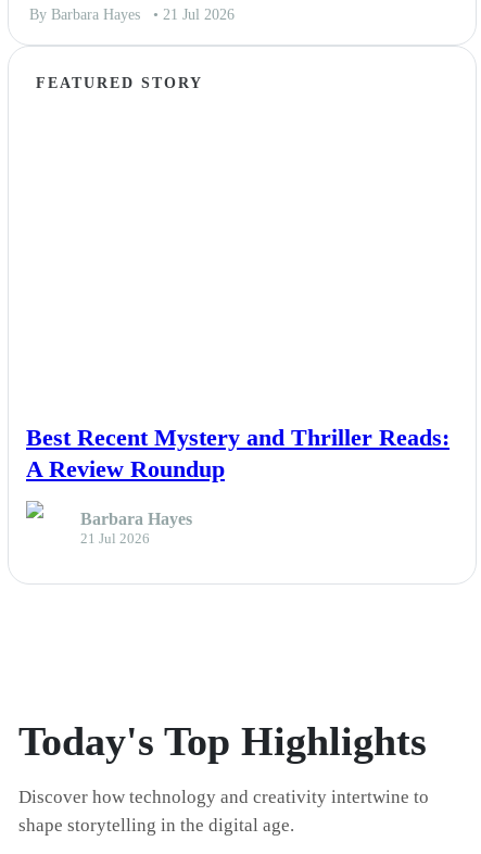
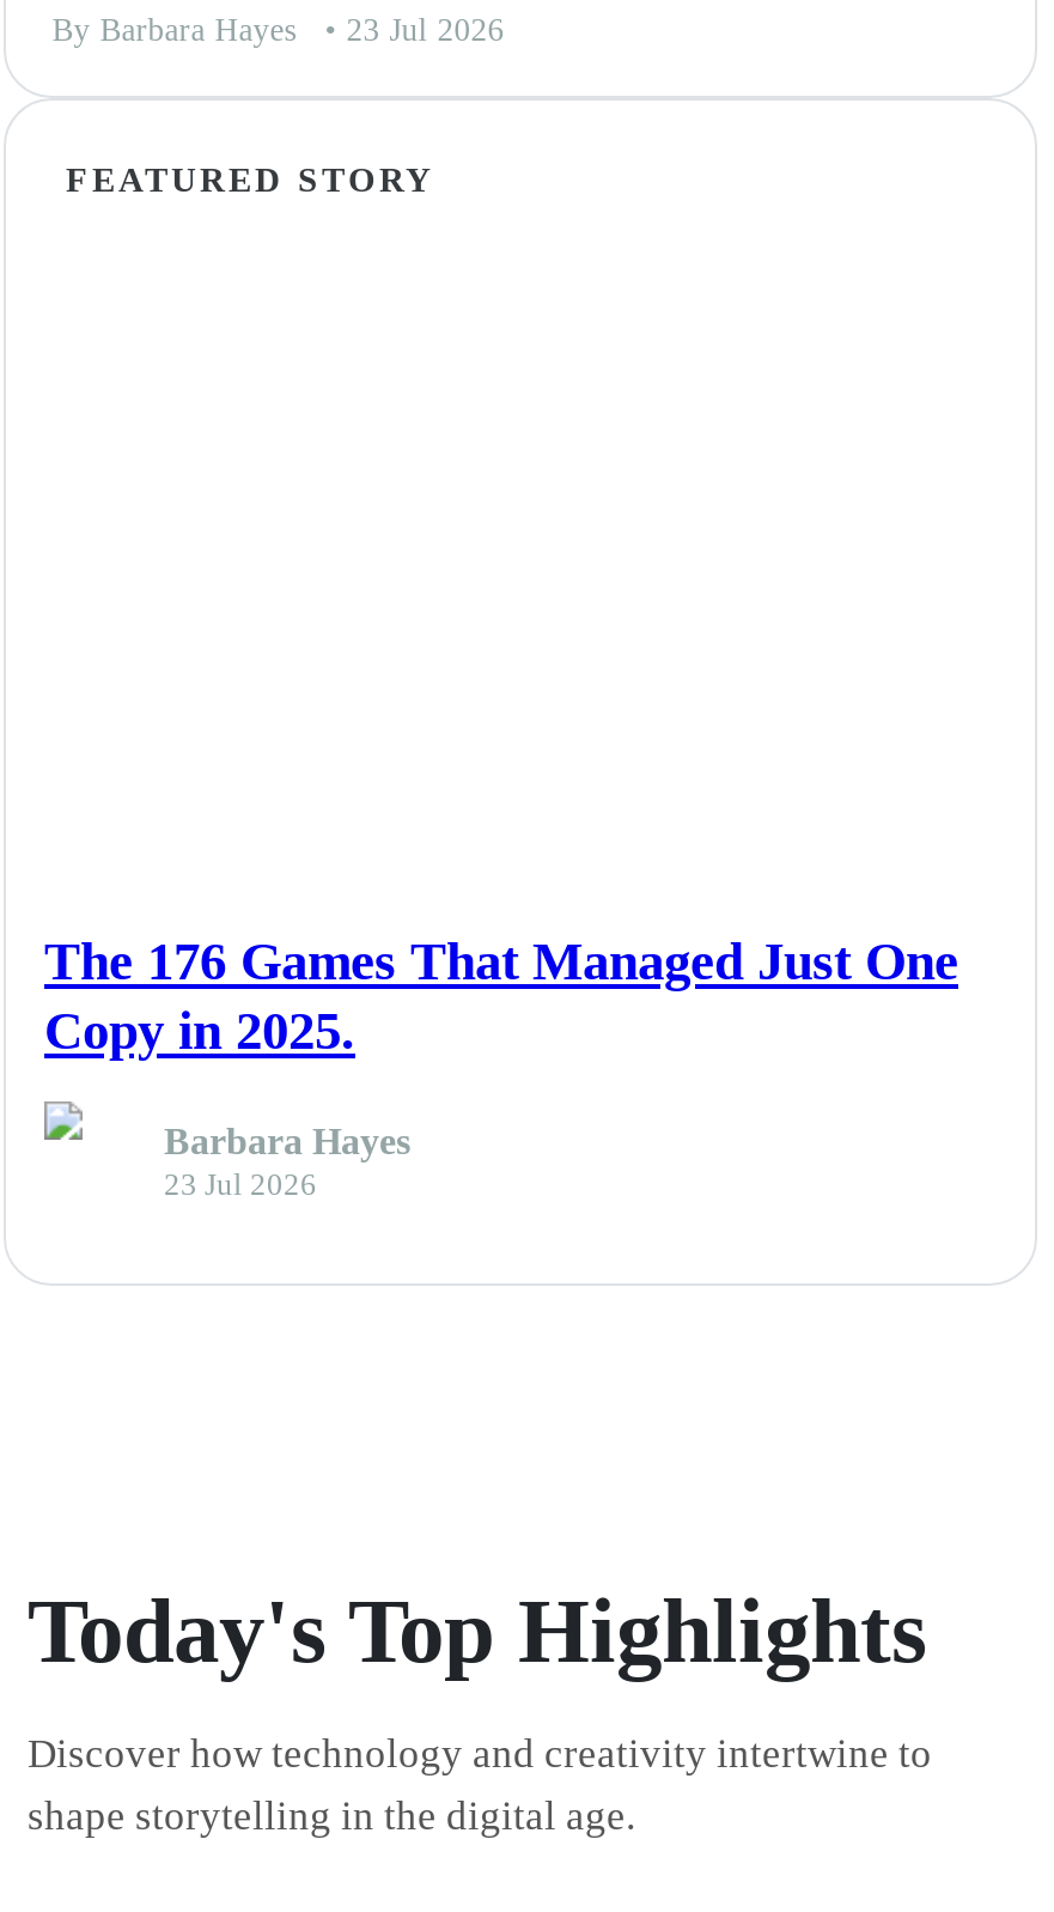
[30,6,235,23] By Barbara Hayes • 21 Jul 2026 -> [52,11,504,47] By Barbara Hayes • 23 Jul 2026
[26,424,450,482] Best Recent Mystery and Thriller Reads: | A Review Roundup -> [44,931,958,1061] The 176 Games That Managed Just One | Copy in 2025.
[80,532,150,547] 21 Jul 2026 -> [164,1169,317,1203] 23 Jul 2026

